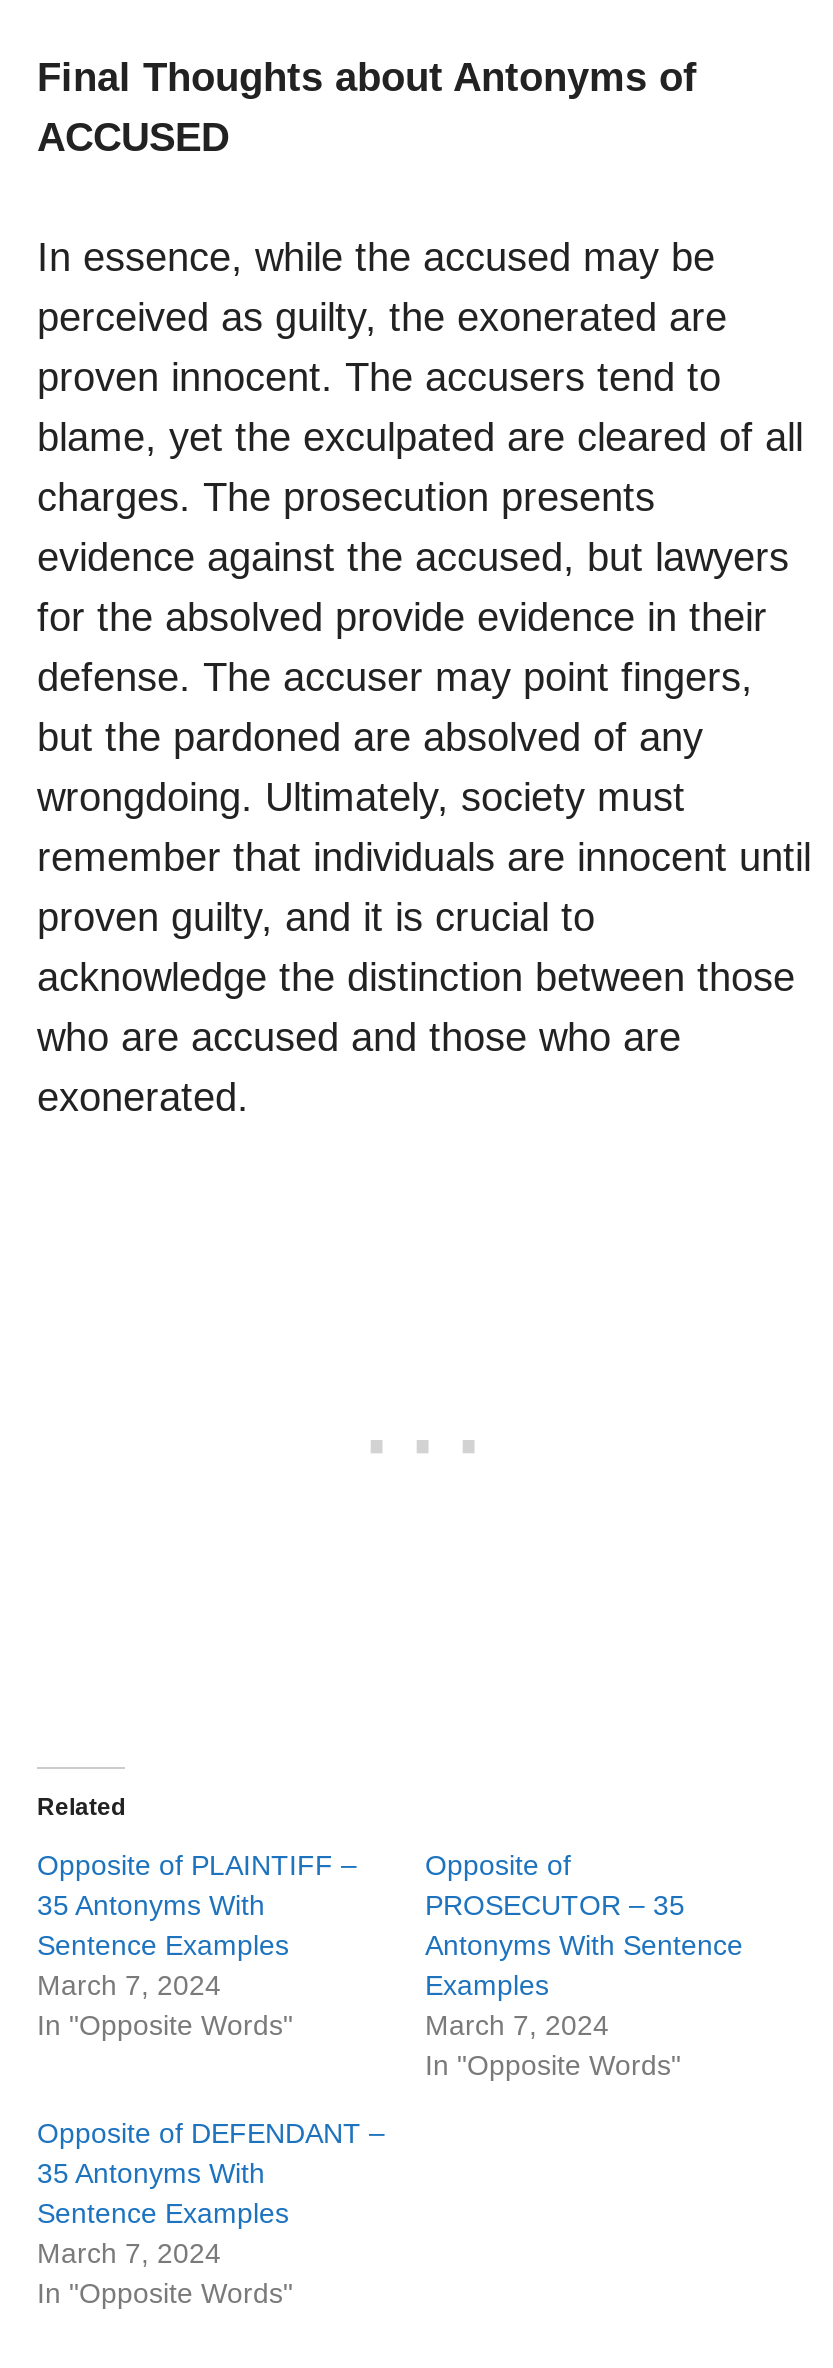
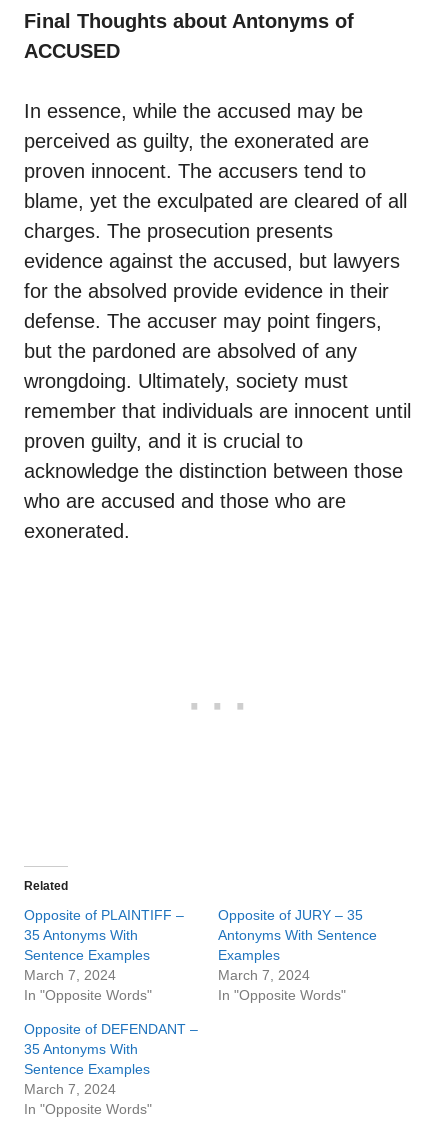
[425,1849,685,1921] Opposite of | PROSECUTOR – 35 -> [218,907,363,923] Opposite of JURY – 35

